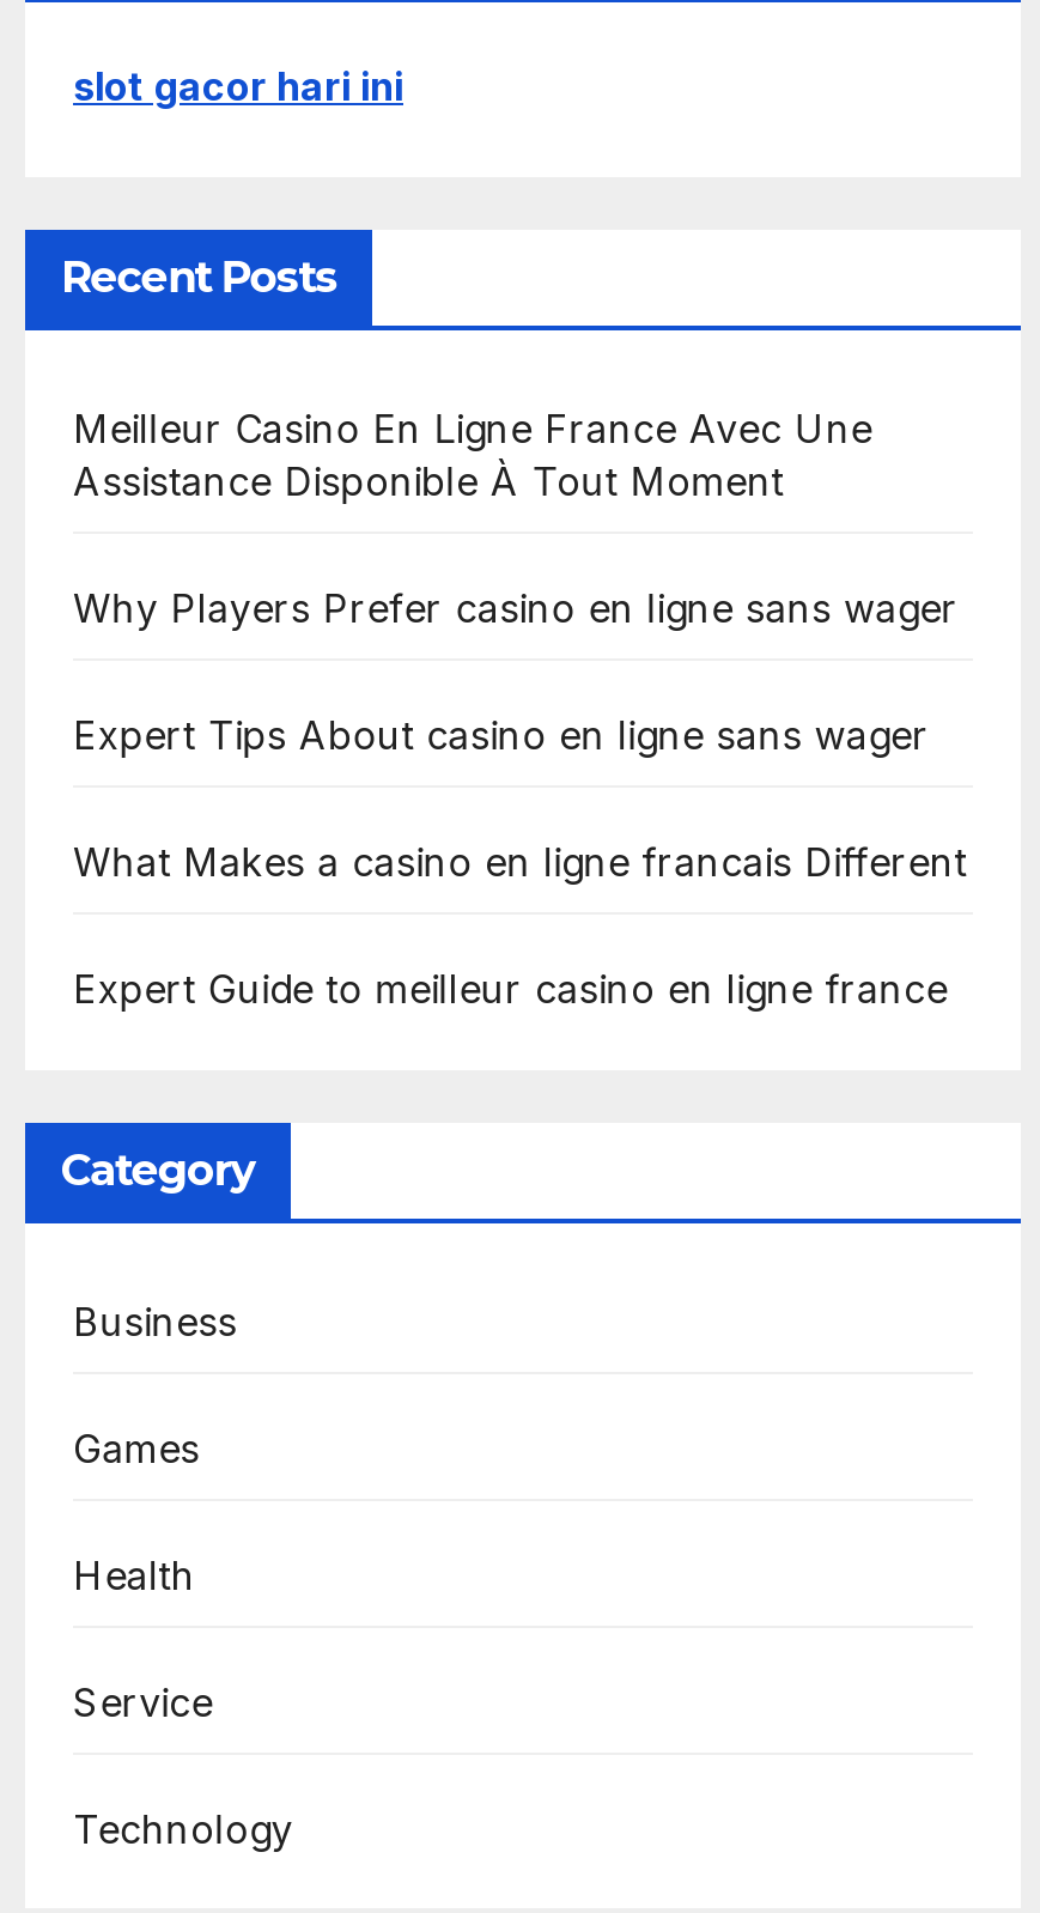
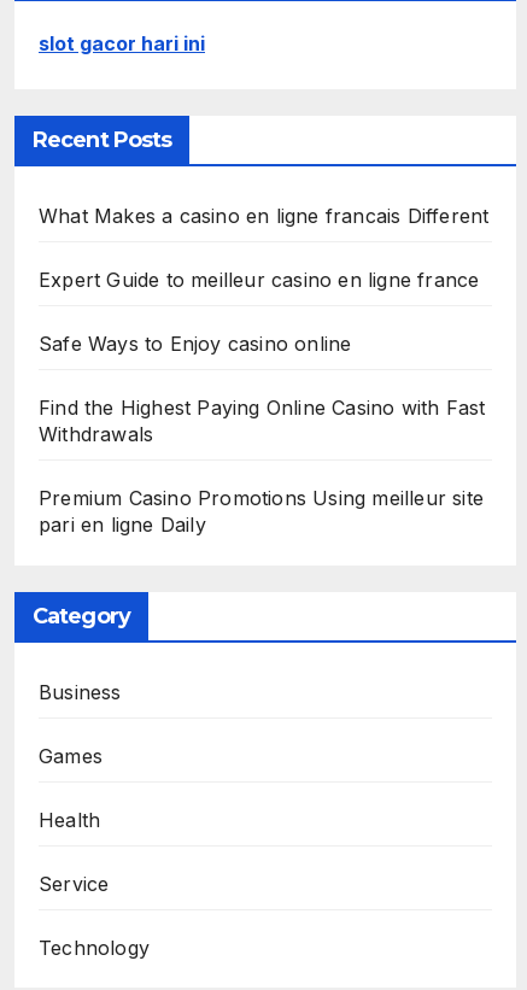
[73,404,959,758] Meilleur Casino En Ligne France Avec Une | Assistance Disponible À Tout Moment | Why Players Prefer casino en ligne sans wager | Expert Tips About casino en ligne sans wager -> none
moved [73,838,967,1012] -> [39,204,489,292]: What Makes a casino en ligne francais Different | Expert Guide to meilleur casino en ligne france
none -> [39,331,485,536] Safe Ways to Enjoy casino online | Find the Highest Paying Online Casino with Fast | Withdrawals | Premium Casino Promotions Using meilleur site | pari en ligne Daily

